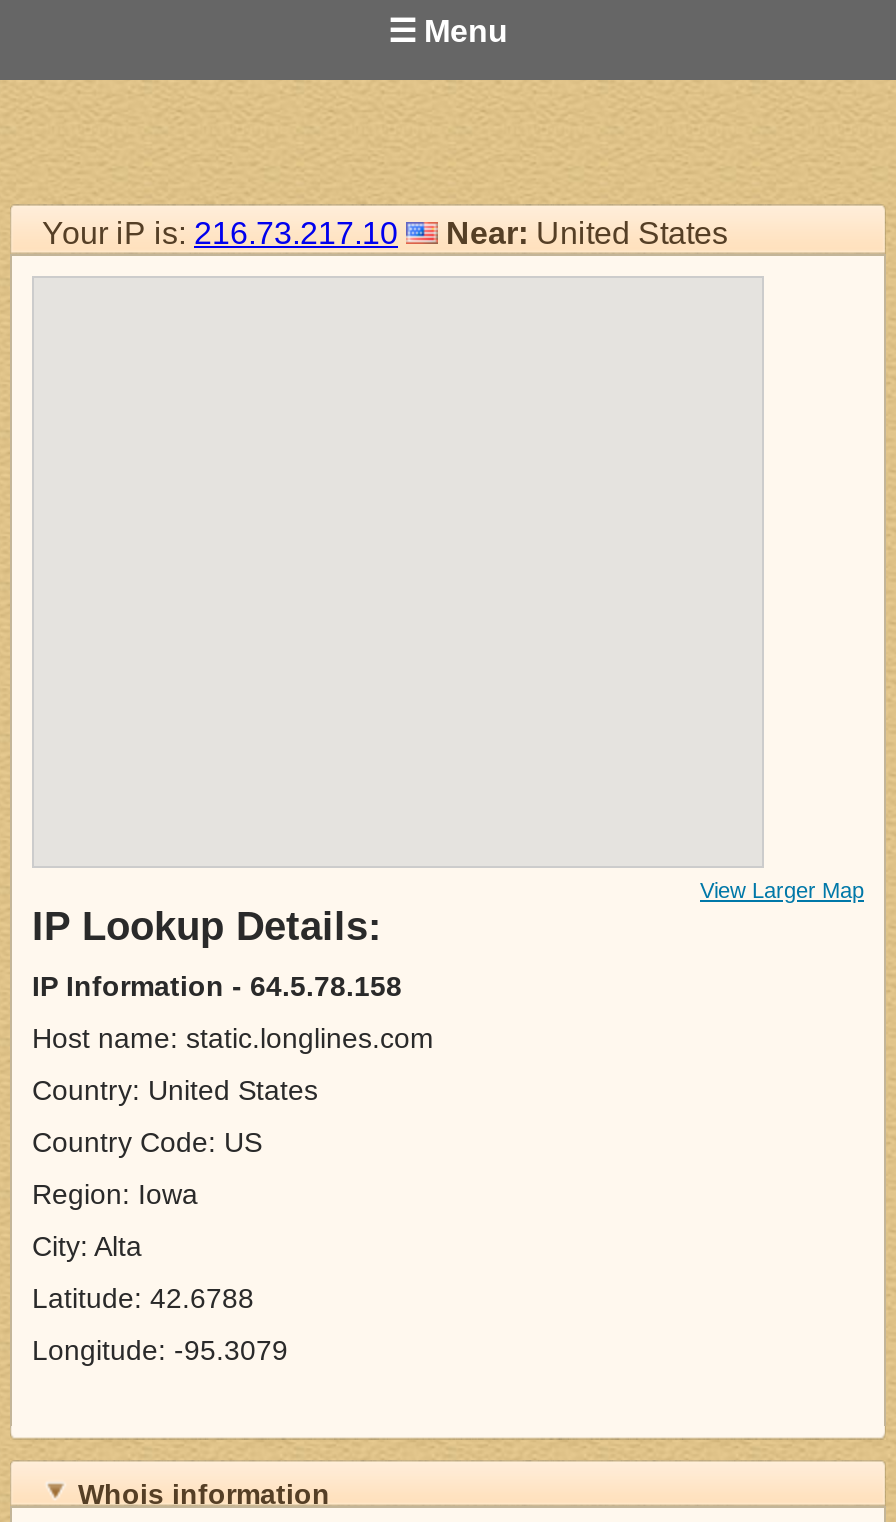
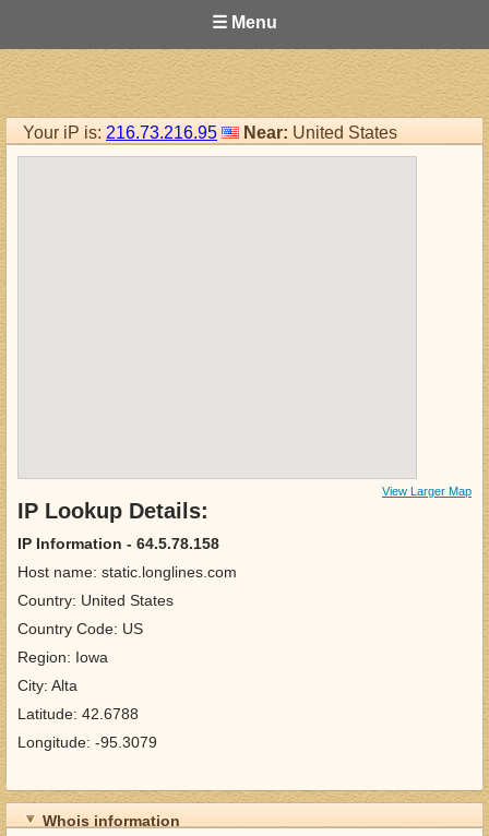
[42,216,728,250] Your iP is: 216.73.217.10 Near: United States -> [23,123,397,142] Your iP is: 216.73.216.95 Near: United States

